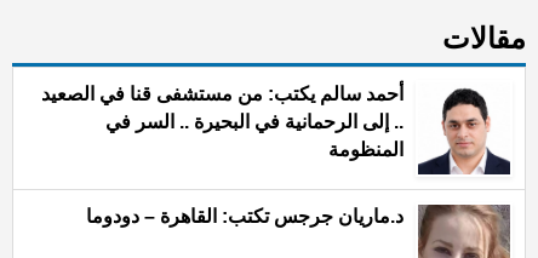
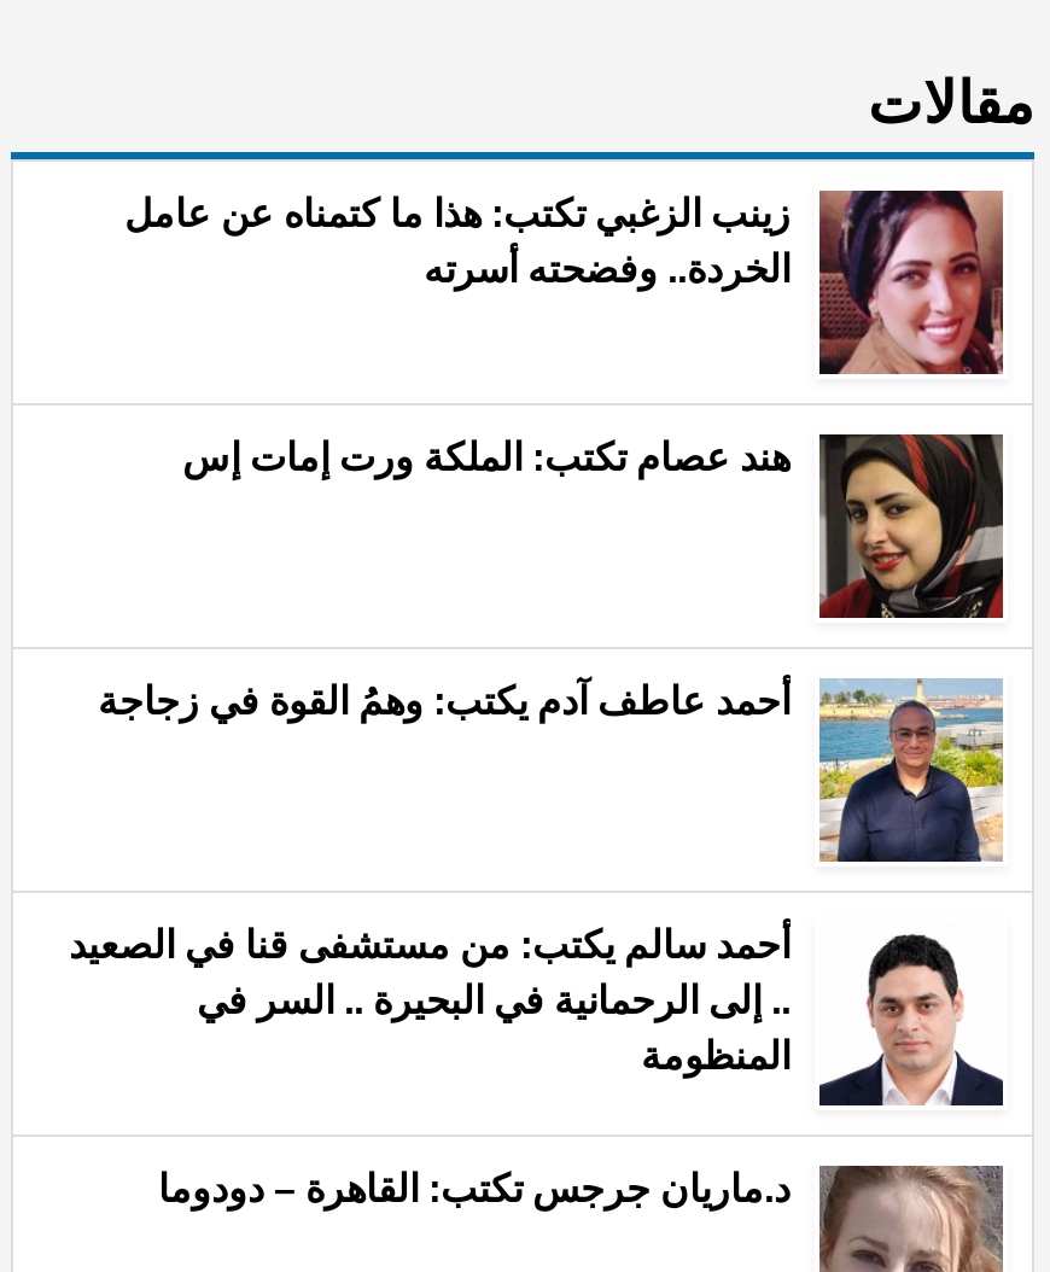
none -> [98,678,1003,864] [image] | أحمد عاطف آدم يكتب: وهمُ القوة في زجاجة
none -> [124,188,1005,377] [image] | زينب الزغبي تكتب: هذا ما كتمناه عن عامل | الخردة.. وفضحته أسرته
none -> [182,432,1005,620] [image] | هند عصام تكتب: الملكة ورت إمات إس

